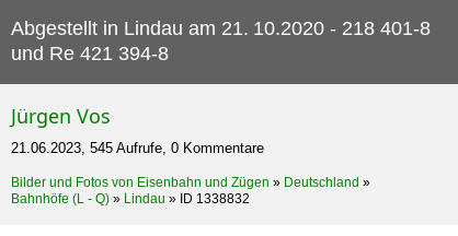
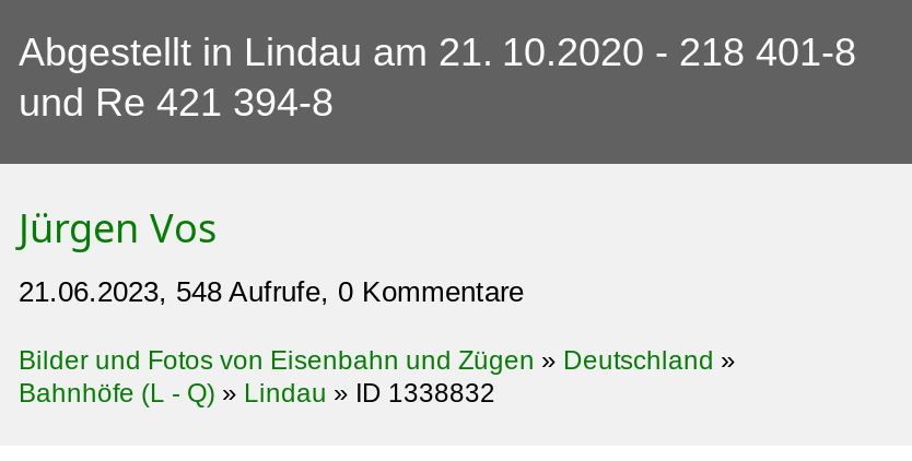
[11,140,264,156] 21.06.2023, 545 Aufrufe, 0 Kommentare -> [19,276,524,309] 21.06.2023, 548 Aufrufe, 0 Kommentare

